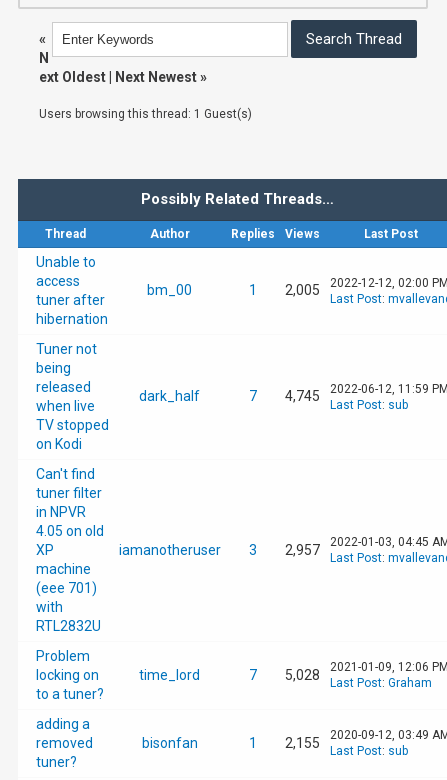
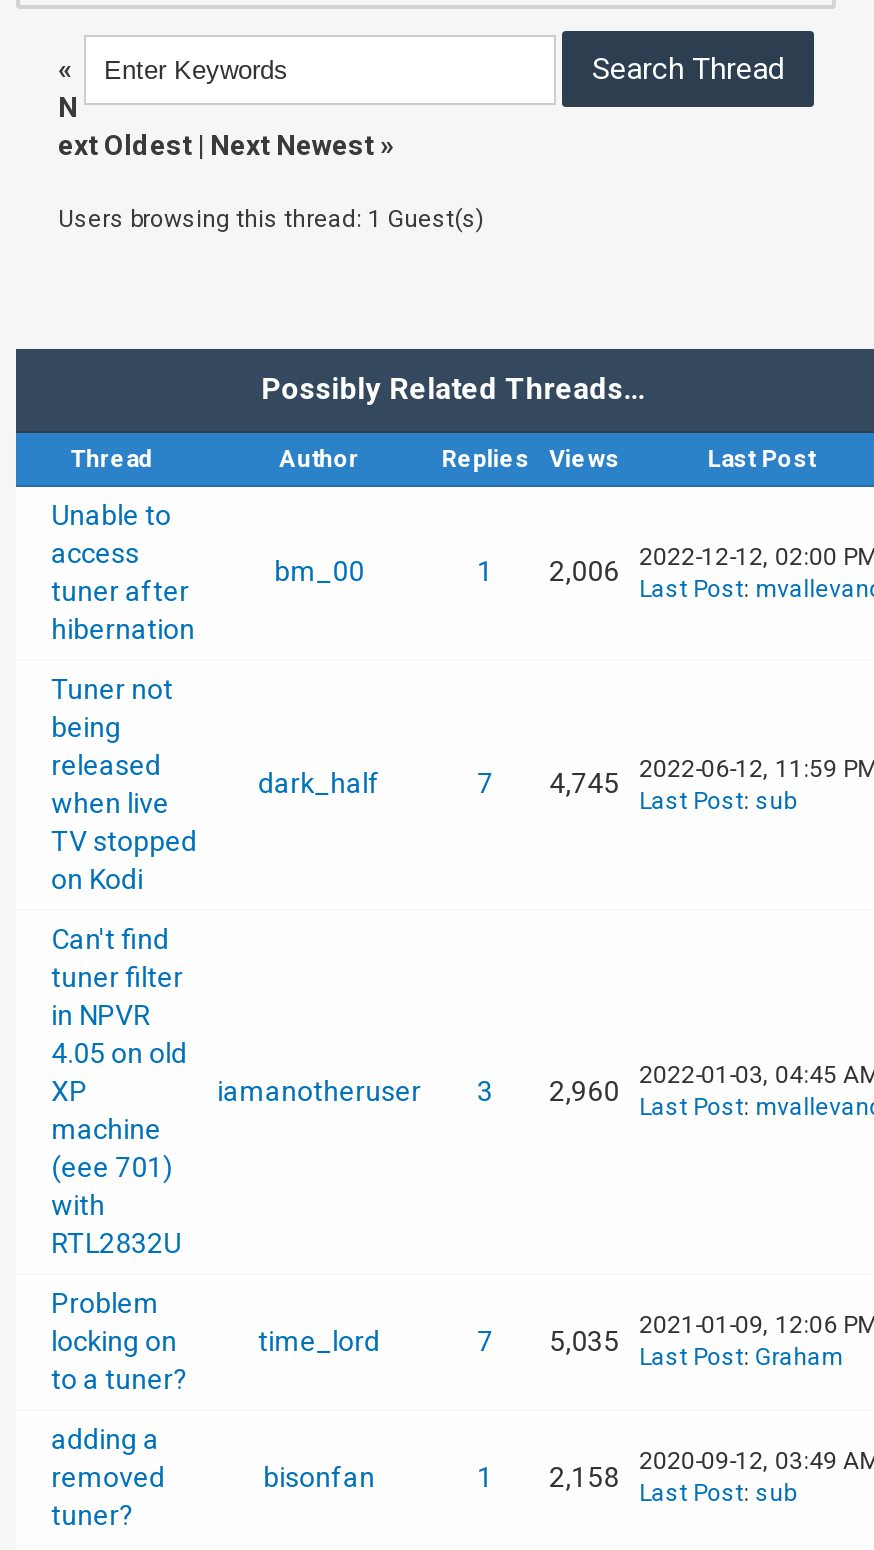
[285,282,320,298] 2,005 -> [549,555,619,587] 2,006
[285,542,320,558] 2,957 -> [549,1075,619,1107] 2,960
[285,667,320,683] 5,028 -> [549,1325,619,1357] 5,035
[285,735,320,751] 2,155 -> [549,1461,619,1493] 2,158

